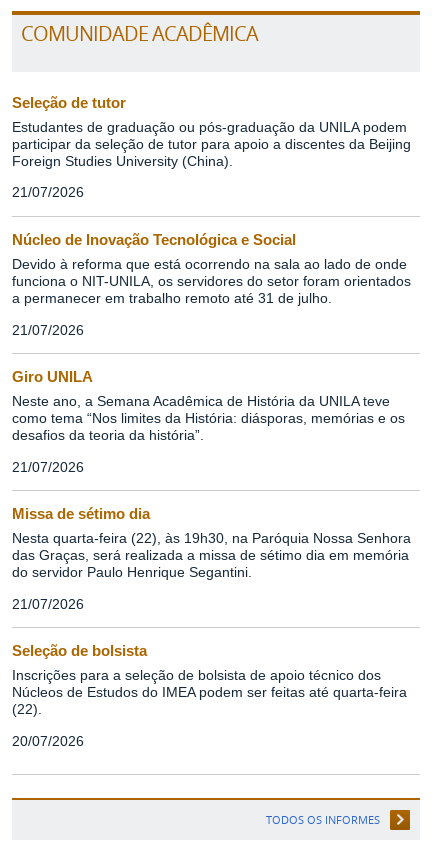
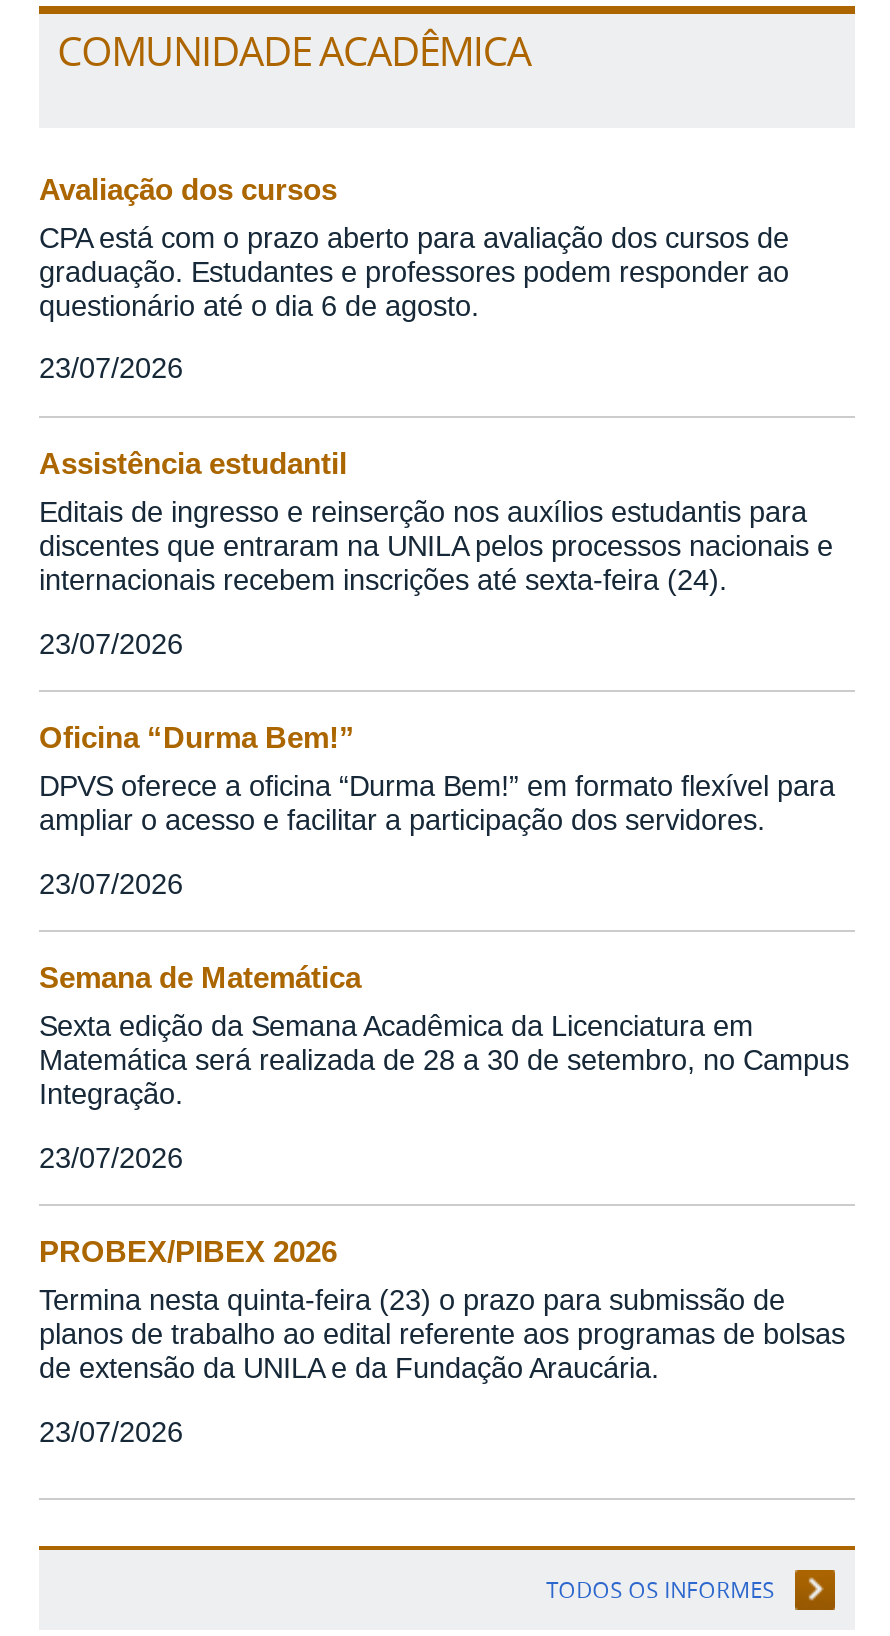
[12,95,126,111] Seleção de tutor -> [39,173,337,205] Avaliação dos cursos
[12,119,411,169] Estudantes de graduação ou pós-graduação da UNILA podem | participar da seleção de tutor para apoio a discentes da Beijing | Foreign Studies University (China). -> [39,222,789,322] CPA está com o prazo aberto para avaliação dos cursos de | graduação. Estudantes e professores podem responder ao | questionário até o dia 6 de agosto.
[12,184,84,200] 21/07/2026 -> [39,353,183,385] 23/07/2026
[12,232,296,248] Núcleo de Inovação Tecnológica e Social -> [39,447,347,479] Assistência estudantil
[12,256,411,306] Devido à reforma que está ocorrendo na sala ao lado de onde | funciona o NIT-UNILA, os servidores do setor foram orientados | a permanecer em trabalho remoto até 31 de julho. -> [39,496,833,596] Editais de ingresso e reinserção nos auxílios estudantis para | discentes que entraram na UNILA pelos processos nacionais e | internacionais recebem inscrições até sexta-feira (24).
[12,321,84,337] 21/07/2026 -> [39,627,183,659] 23/07/2026
[12,369,93,385] Giro UNILA -> [39,722,355,754] Oficina “Durma Bem!”
[12,393,405,443] Neste ano, a Semana Acadêmica de História da UNILA teve | como tema “Nos limites da História: diásporas, memórias e os | desafios da teoria da história”. -> [39,771,835,837] DPVS oferece a oficina “Durma Bem!” em formato flexível para | ampliar o acesso e facilitar a participação dos servidores.
[12,459,84,475] 21/07/2026 -> [39,867,183,899] 23/07/2026
[12,506,150,522] Missa de sétimo dia -> [39,962,361,994] Semana de Matemática
[12,530,411,580] Nesta quarta-feira (22), às 19h30, na Paróquia Nossa Senhora | das Graças, será realizada a missa de sétimo dia em memória | do servidor Paulo Henrique Segantini. -> [39,1011,849,1111] Sexta edição da Semana Acadêmica da Licenciatura em | Matemática será realizada de 28 a 30 de setembro, no Campus | Integração.
[12,596,84,612] 21/07/2026 -> [39,1141,183,1173] 23/07/2026
[12,643,147,659] Seleção de bolsista -> [39,1236,337,1268] PROBEX/PIBEX 2026
[12,667,407,717] Inscrições para a seleção de bolsista de apoio técnico dos | Núcleos de Estudos do IMEA podem ser feitas até quarta-feira | (22). -> [39,1285,845,1385] Termina nesta quinta-feira (23) o prazo para submissão de | planos de trabalho ao edital referente aos programas de bolsas | de extensão da UNILA e da Fundação Araucária.
[12,733,84,749] 20/07/2026 -> [39,1416,183,1448] 23/07/2026

